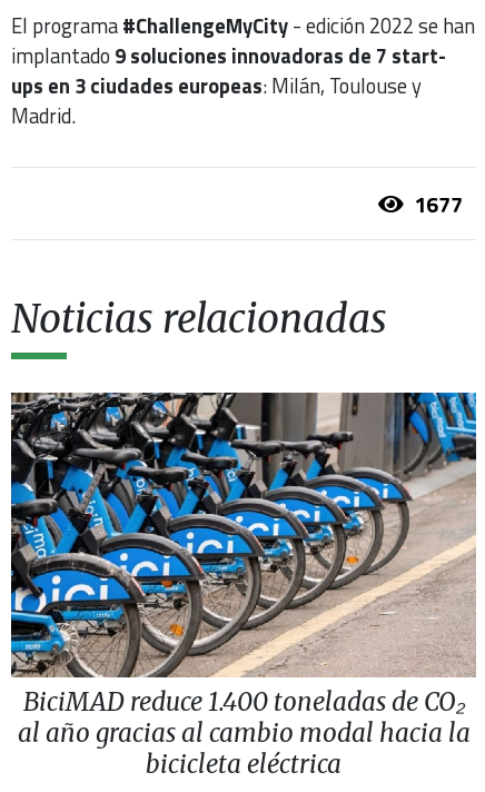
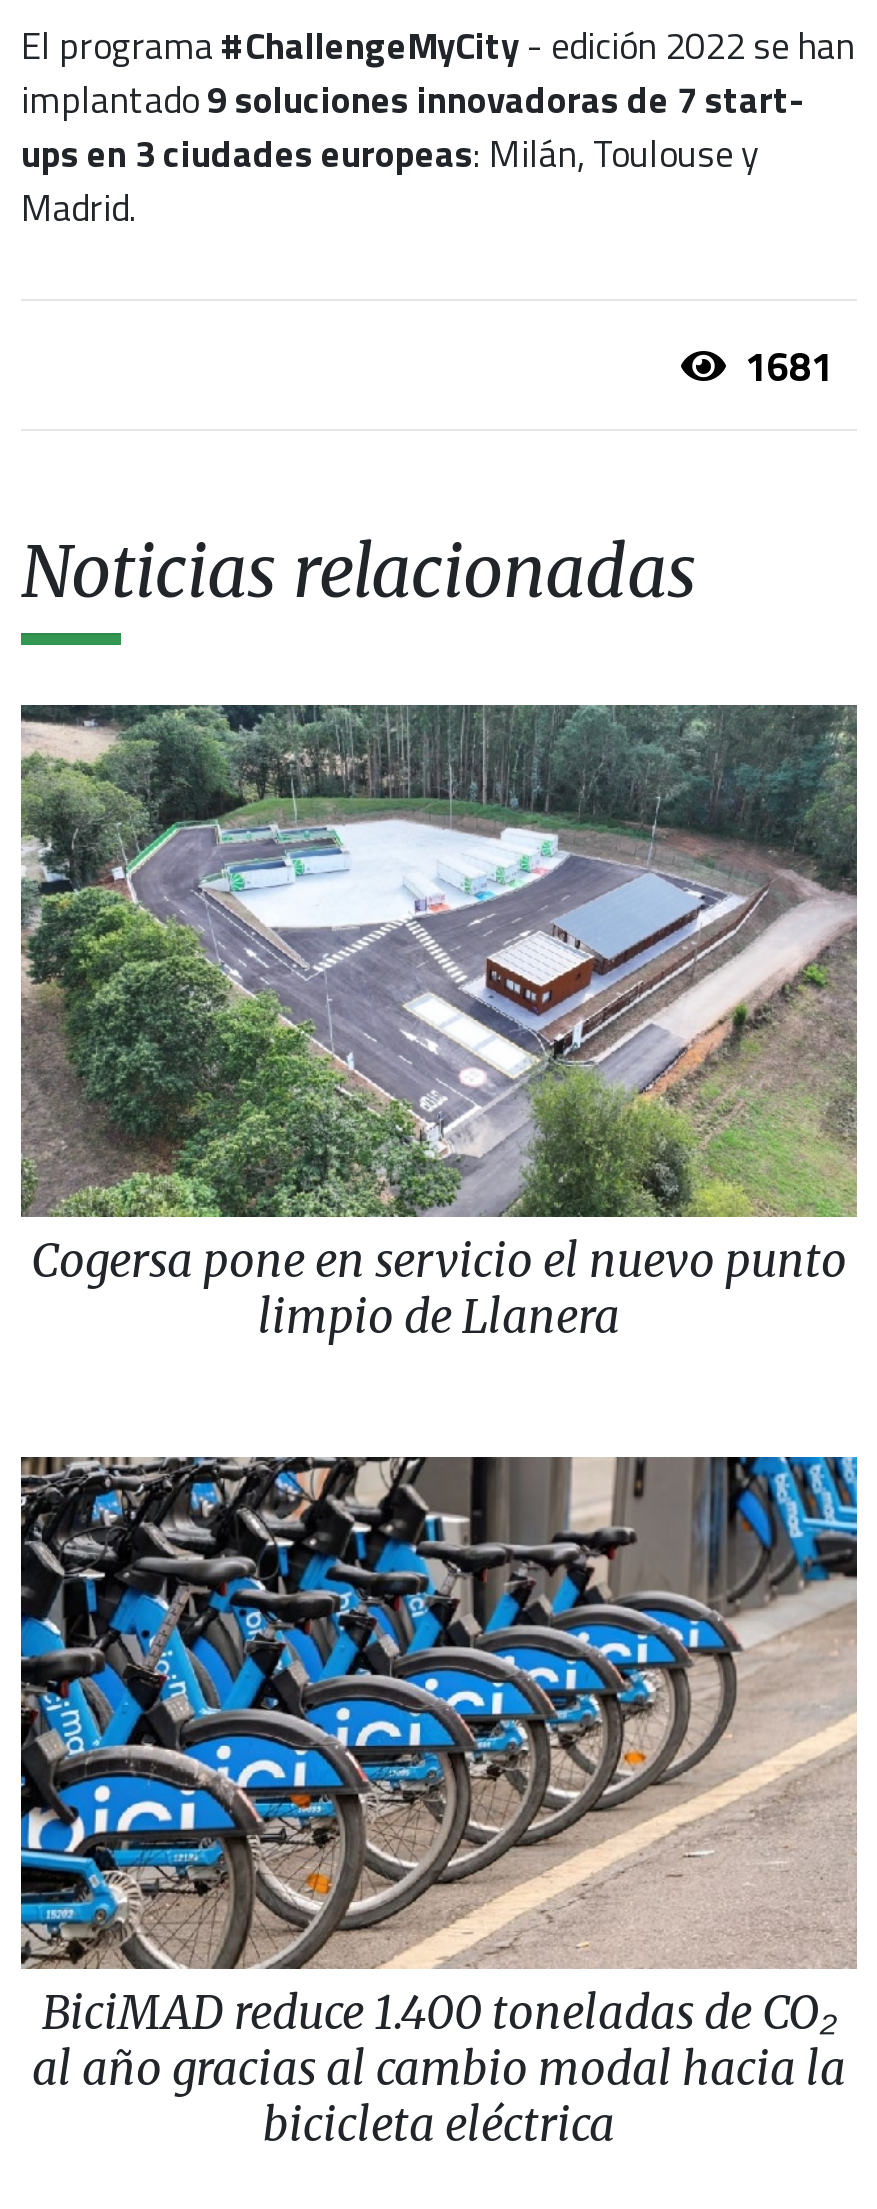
[409,187,463,221] 1677 -> [737,335,833,397] 1681
none -> [19,703,859,1345] [image] | Cogersa pone en servicio el nuevo punto | limpio de Llanera

